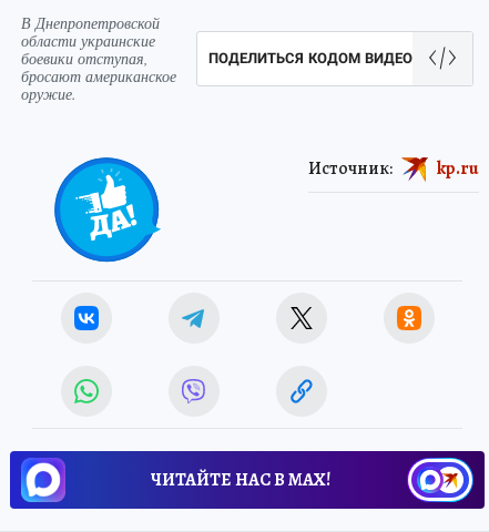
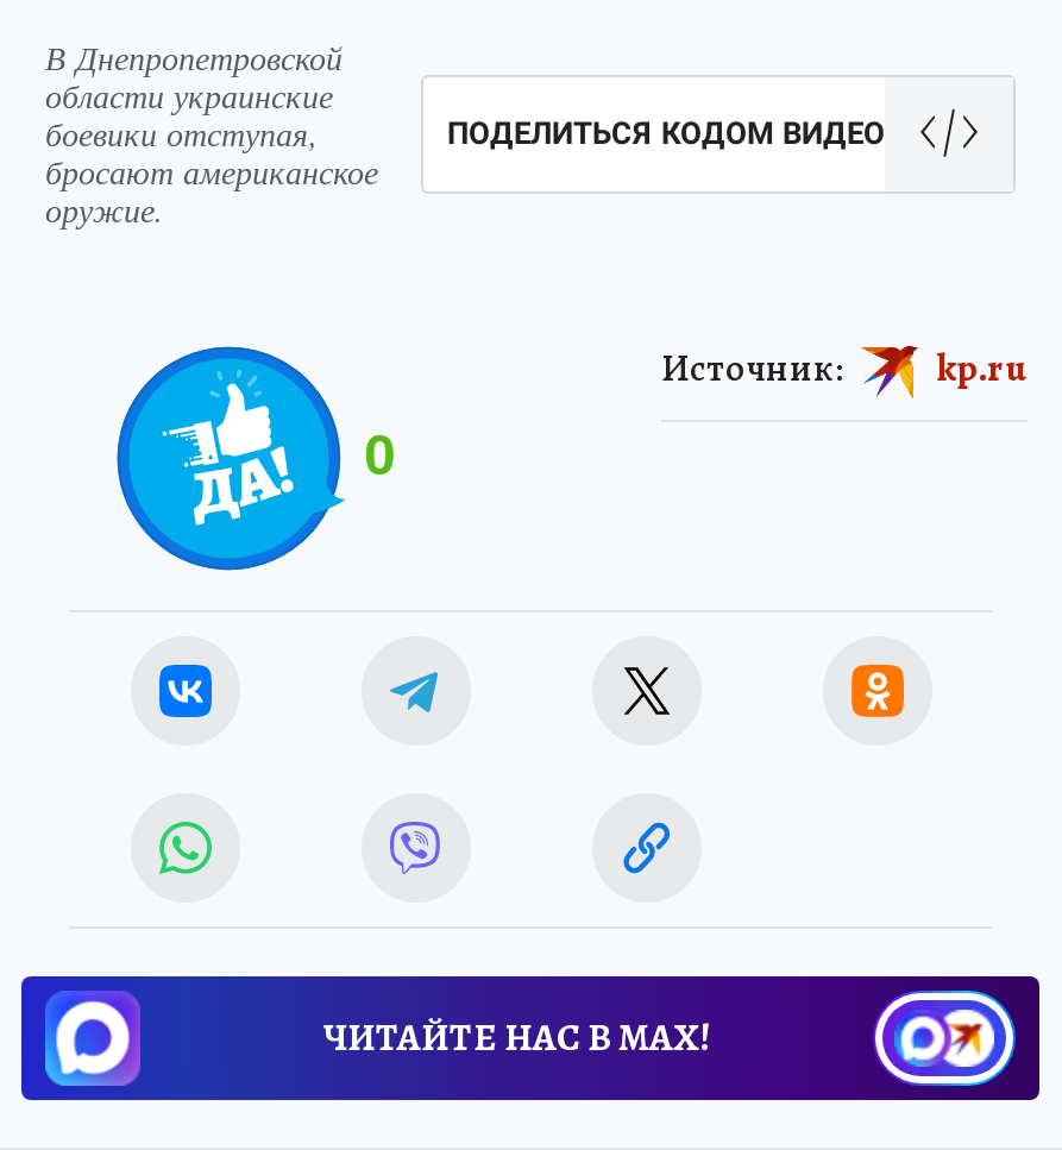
none -> [364,422,395,489] 0

